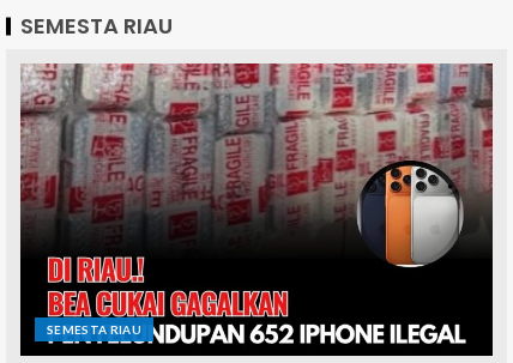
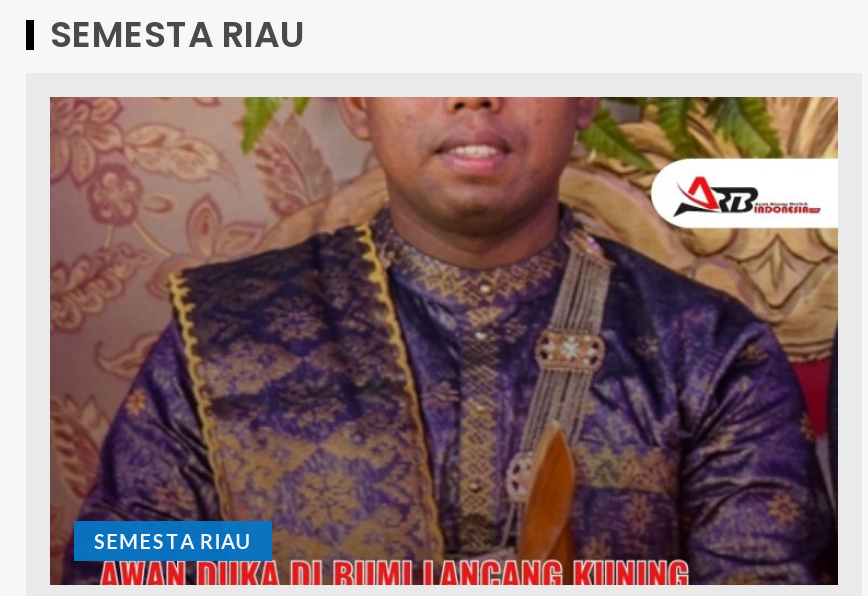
[19,62,494,357] [image] -> [48,95,840,587] [image]

